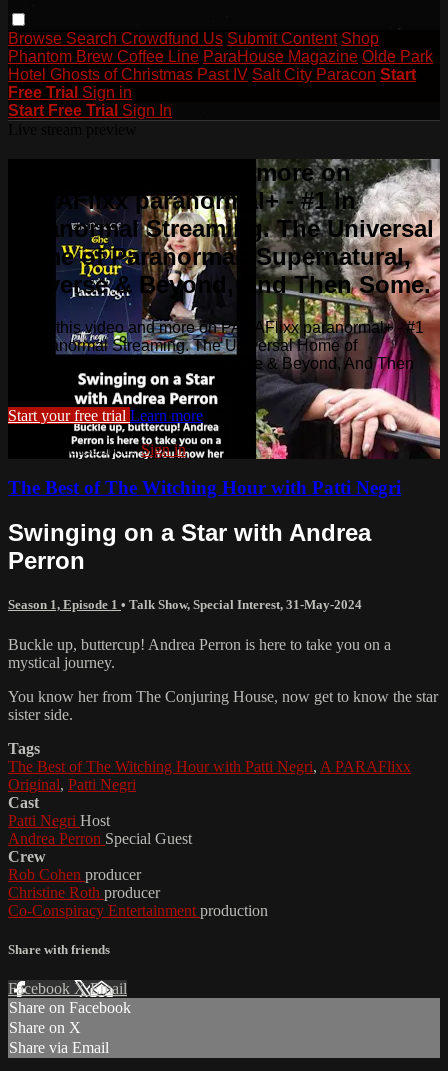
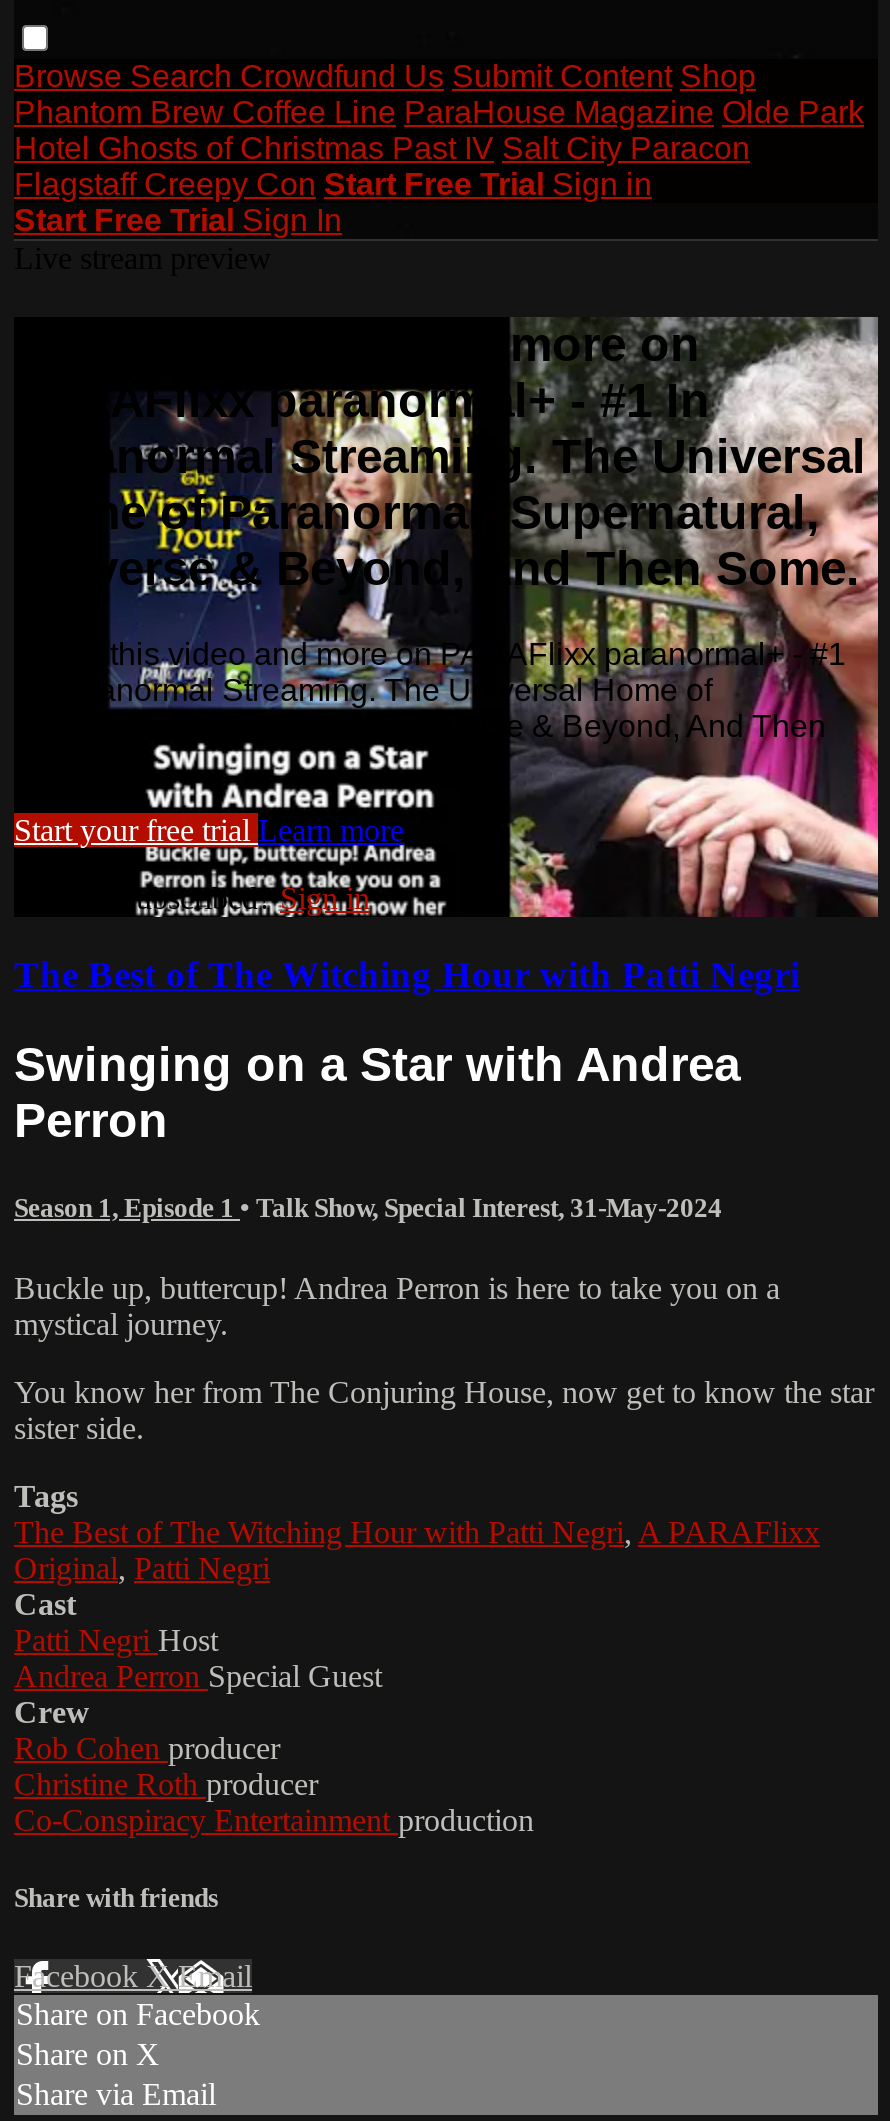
[8,66,416,101] Hotel Ghosts of Christmas Past IV Salt City Paracon Start | Free Trial Sign in -> [14,131,750,201] Hotel Ghosts of Christmas Past IV Salt City Paracon | Flagstaff Creepy Con Start Free Trial Sign in

